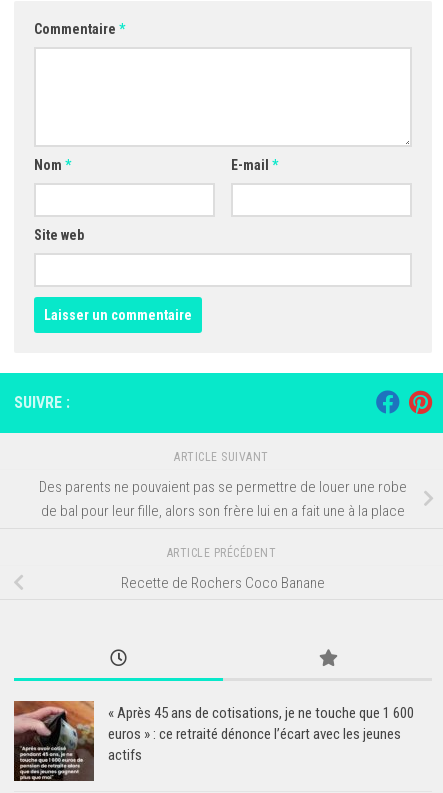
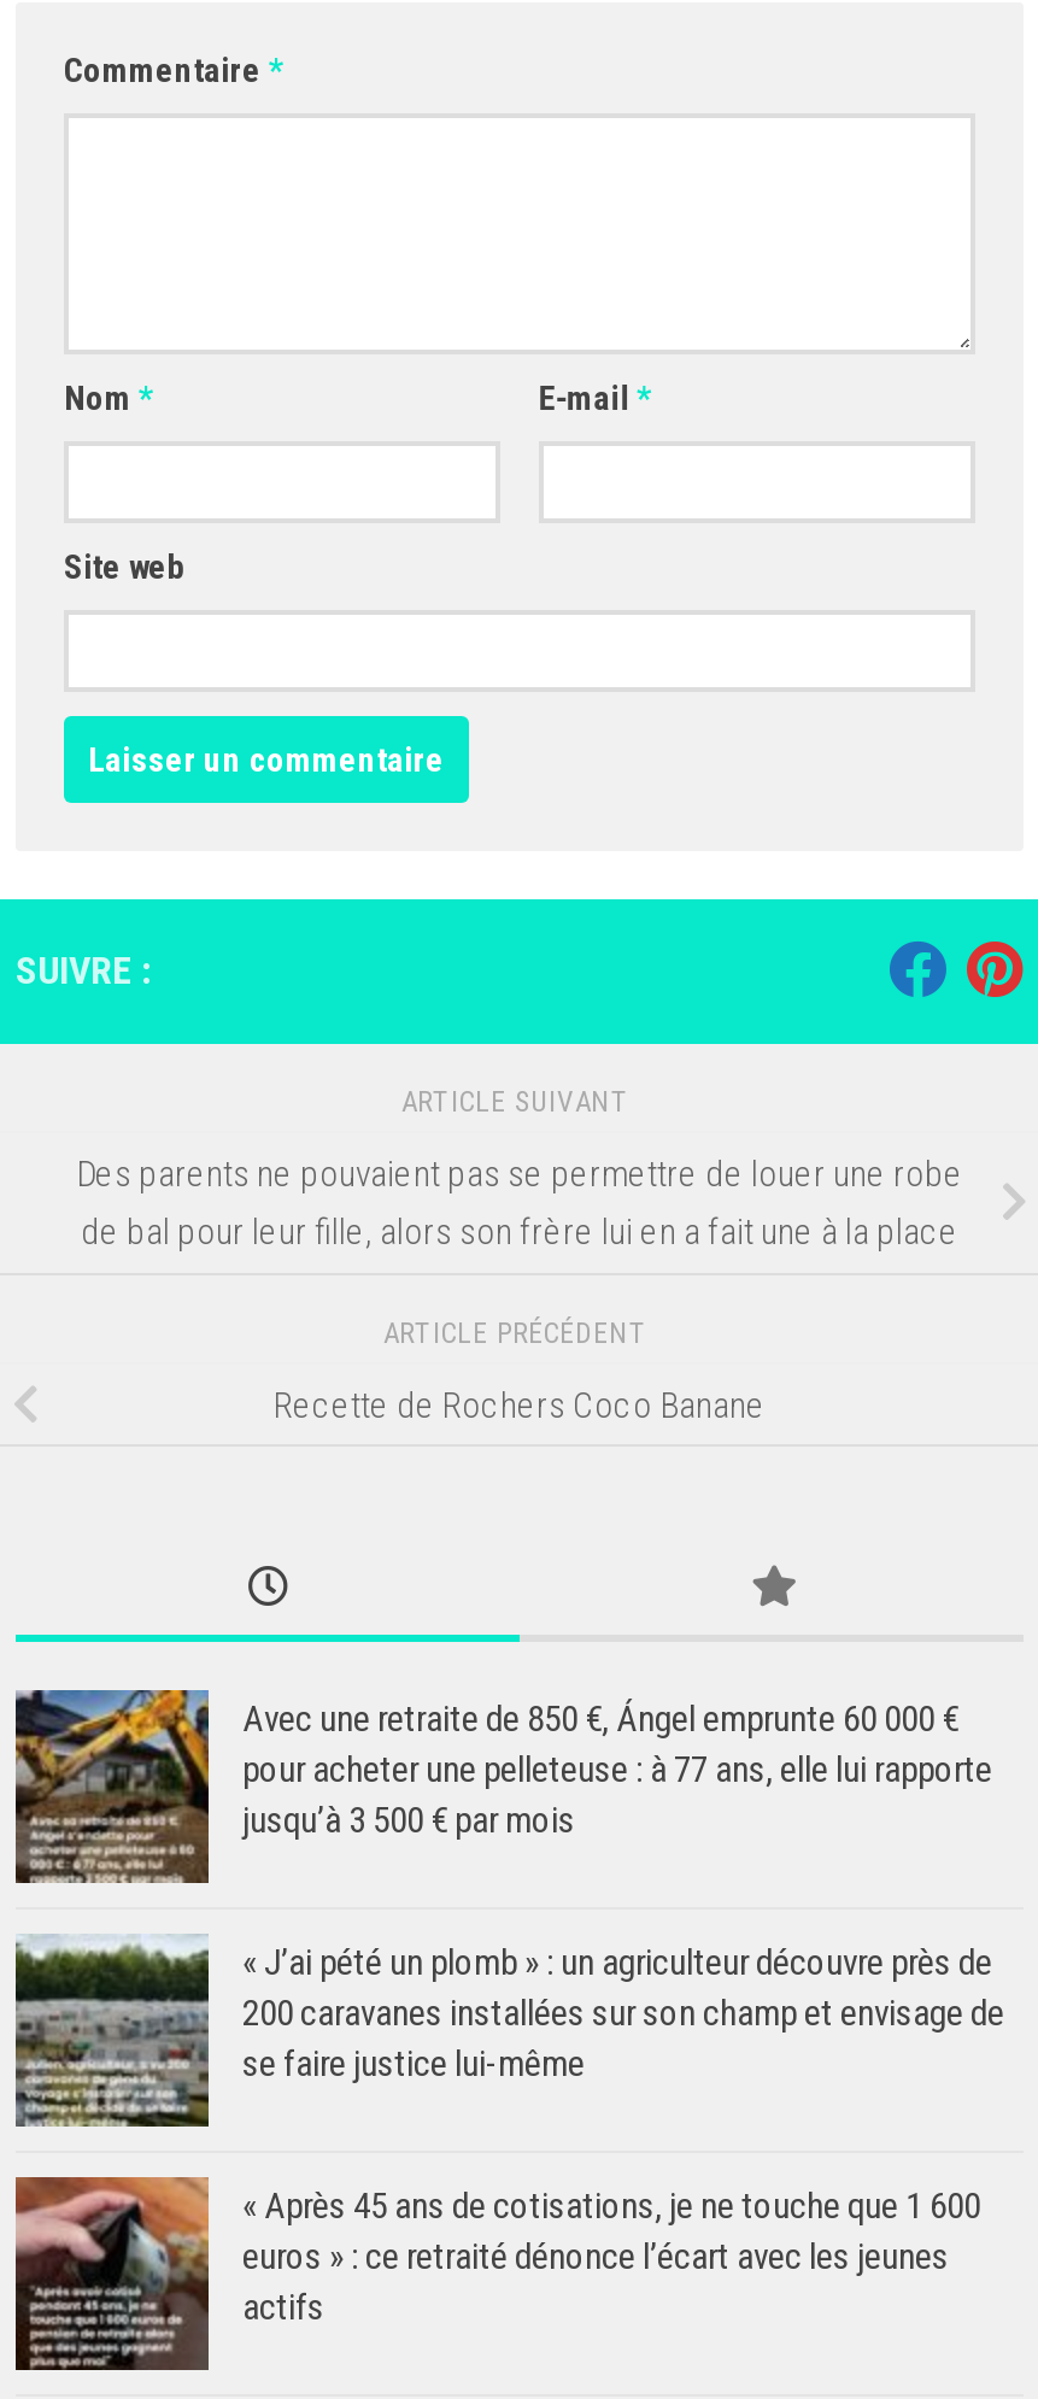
none -> [13,1688,1004,2085] [image] | Avec une retraite de 850 €, Ángel emprunte 60 000 € | pour acheter une pelleteuse : à 77 ans, elle lui rapporte | jusqu’à 3 500 € par mois | « J’ai pété un plomb » : un agriculteur découvre près de | 200 caravanes installées sur son champ et envisage de | se faire justice lui-même
none -> [13,1936,211,2129] [image]

